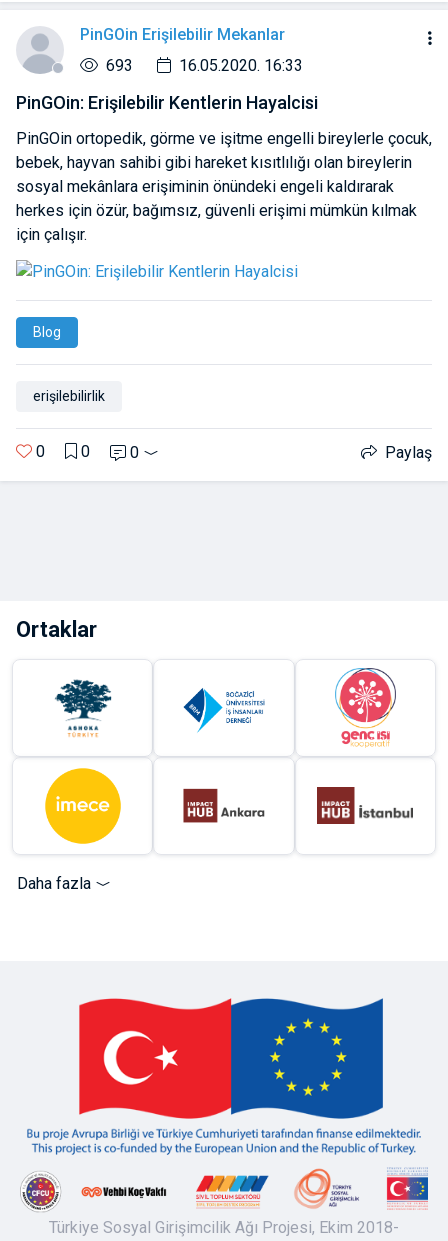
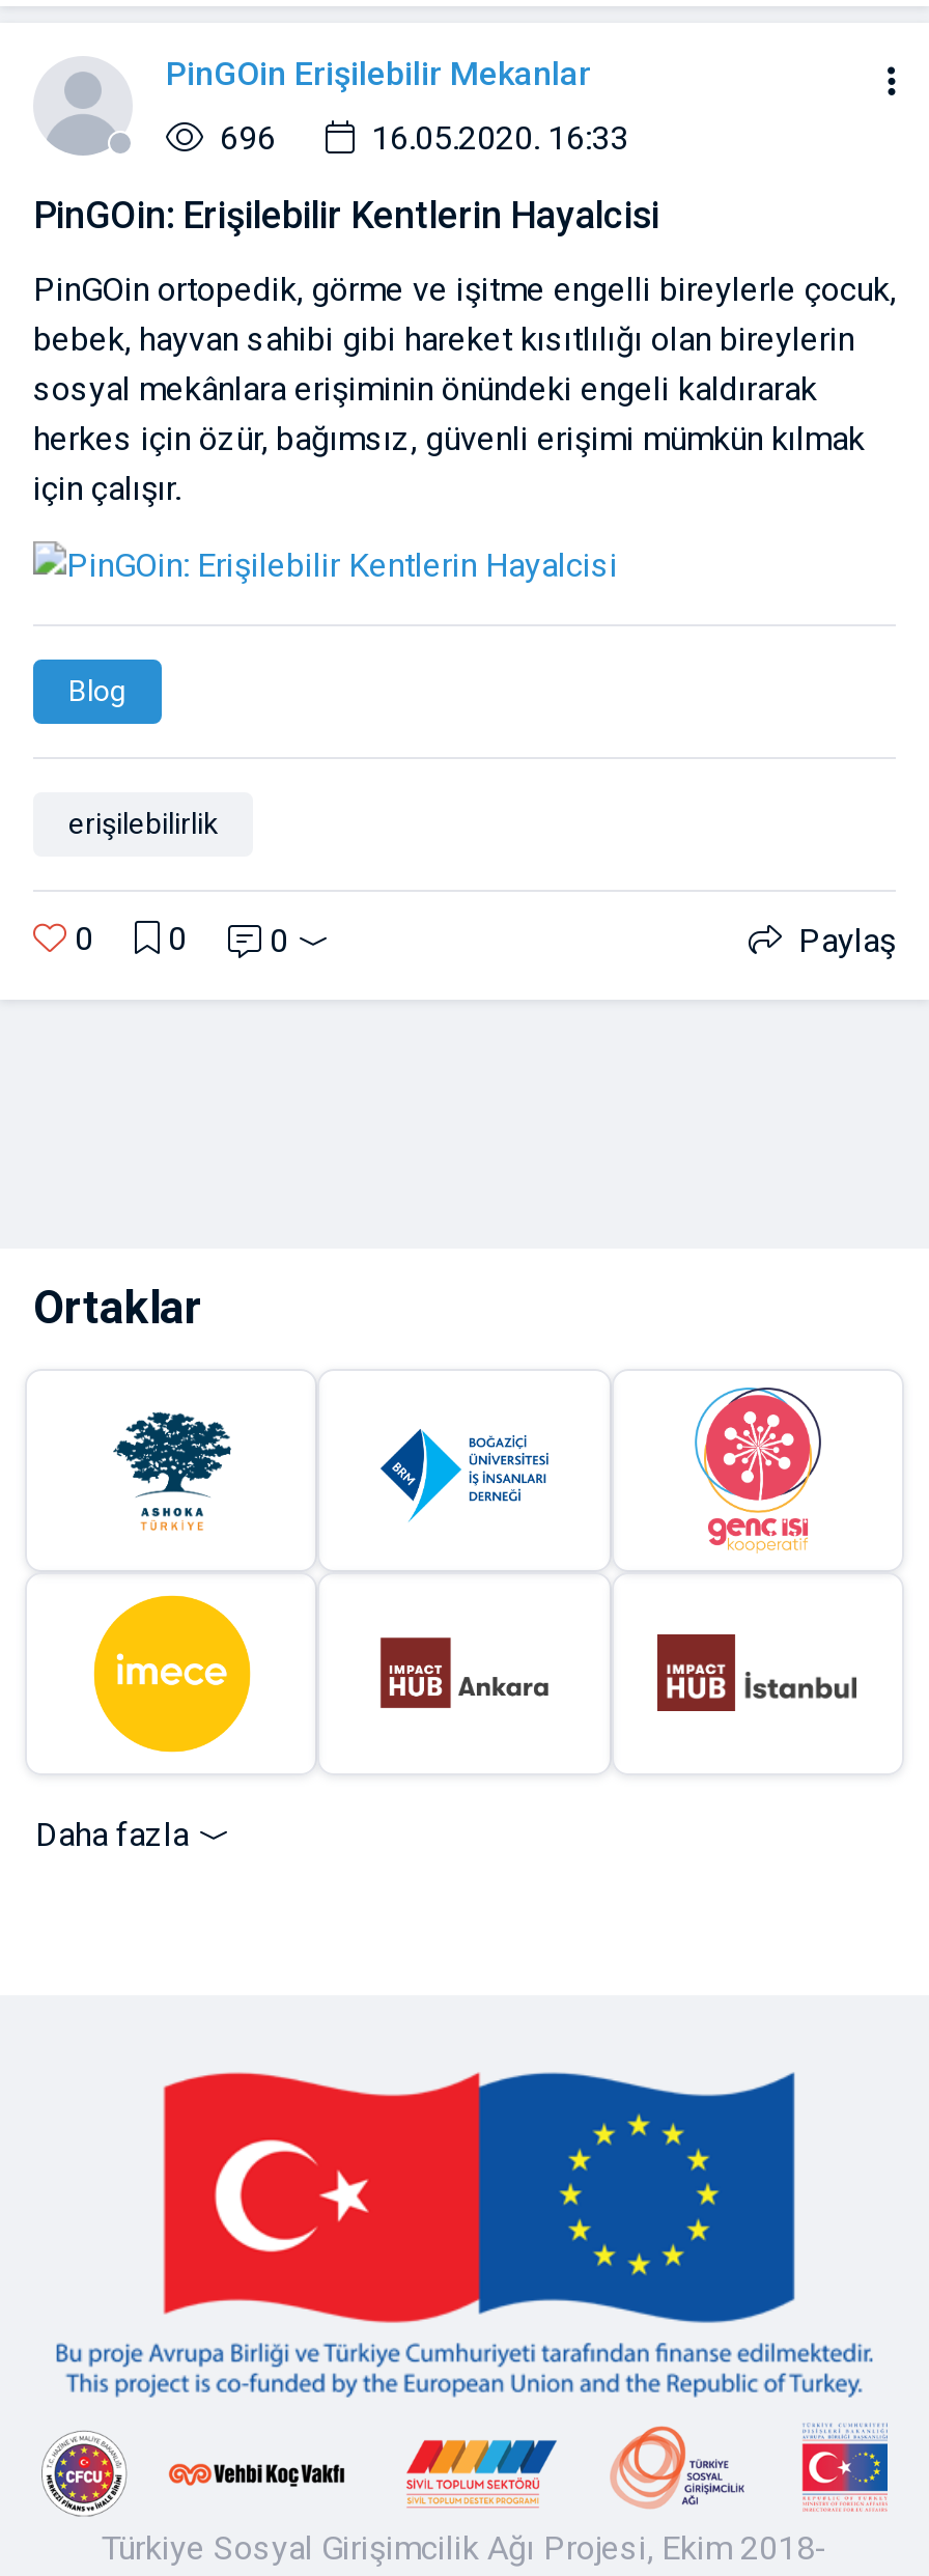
[106,56,133,75] 693 -> [220,118,276,158] 696

